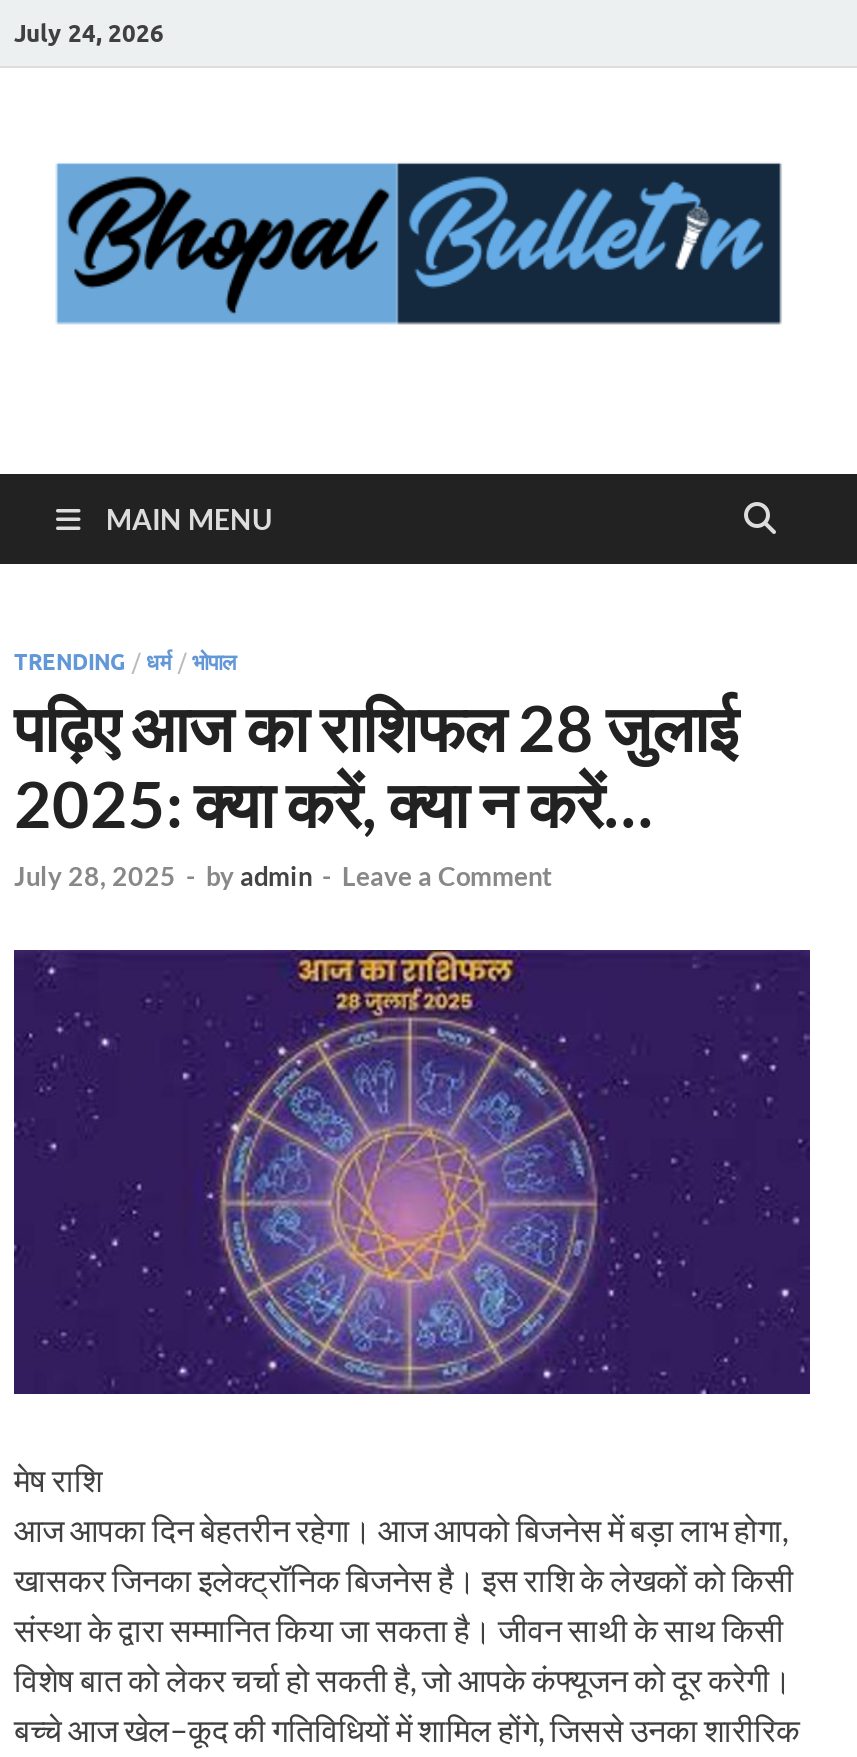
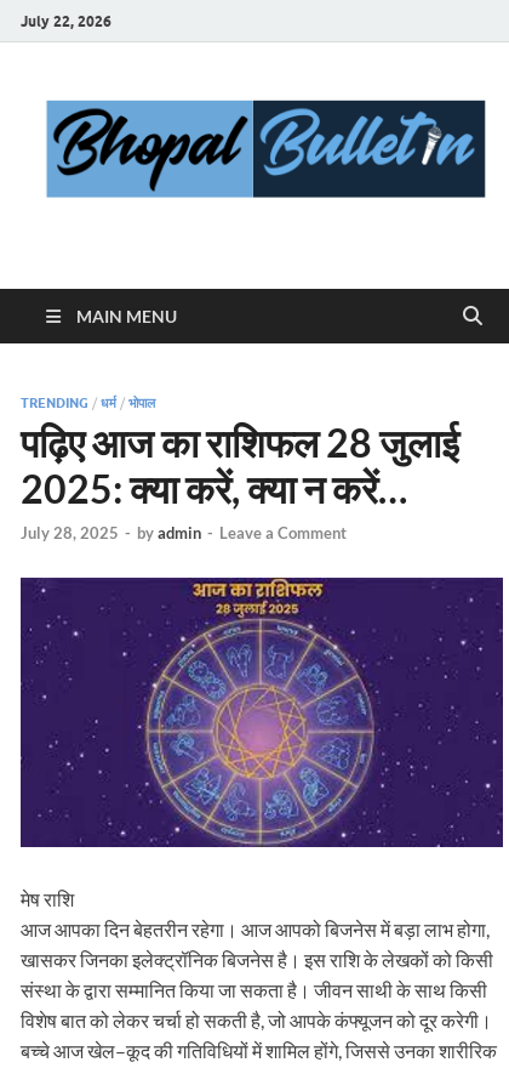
[14,17,164,47] July 24, 2026 -> [21,12,111,30] July 22, 2026

